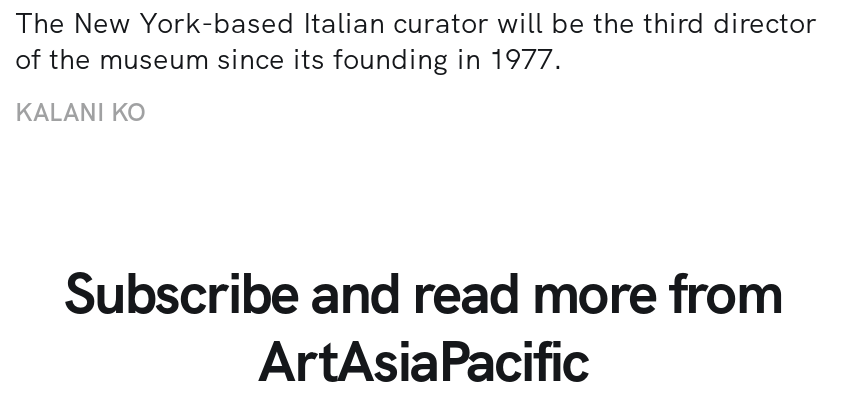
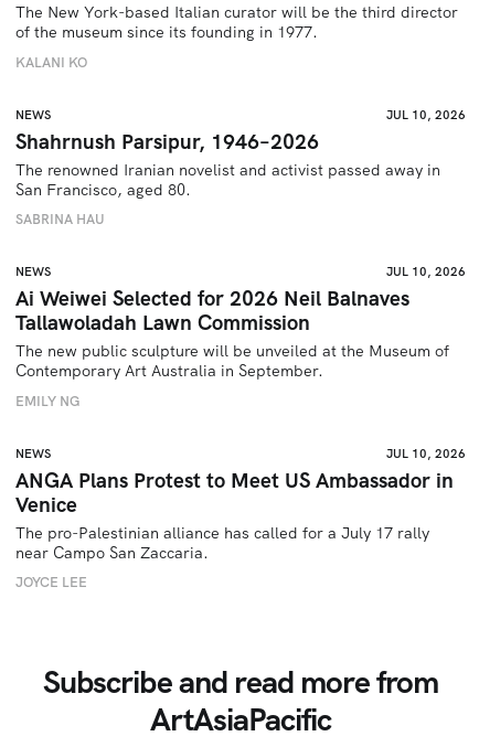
none -> [15,107,466,592] NEWS | JUL 10, 2026 | Shahrnush Parsipur, 1946–2026 | The renowned Iranian novelist and activist passed away in | San Francisco, aged 80. | SABRINA HAU | NEWS | JUL 10, 2026 | Ai Weiwei Selected for 2026 Neil Balnaves | Tallawoladah Lawn Commission | The new public sculpture will be unveiled at the Museum of | Contemporary Art Australia in September. | EMILY NG | NEWS | JUL 10, 2026 | ANGA Plans Protest to Meet US Ambassador in | Venice | The pro-Palestinian alliance has called for a July 17 rally | near Campo San Zaccaria. | JOYCE LEE

